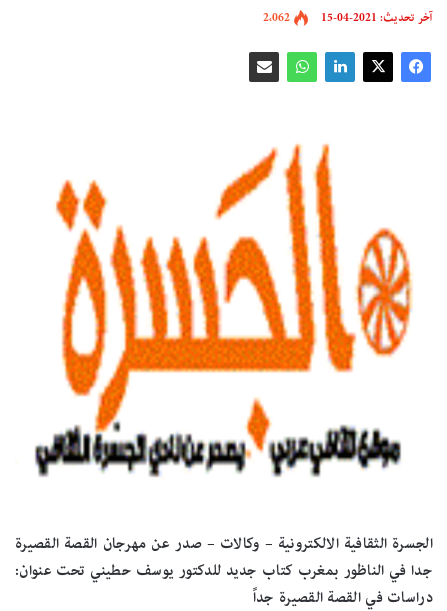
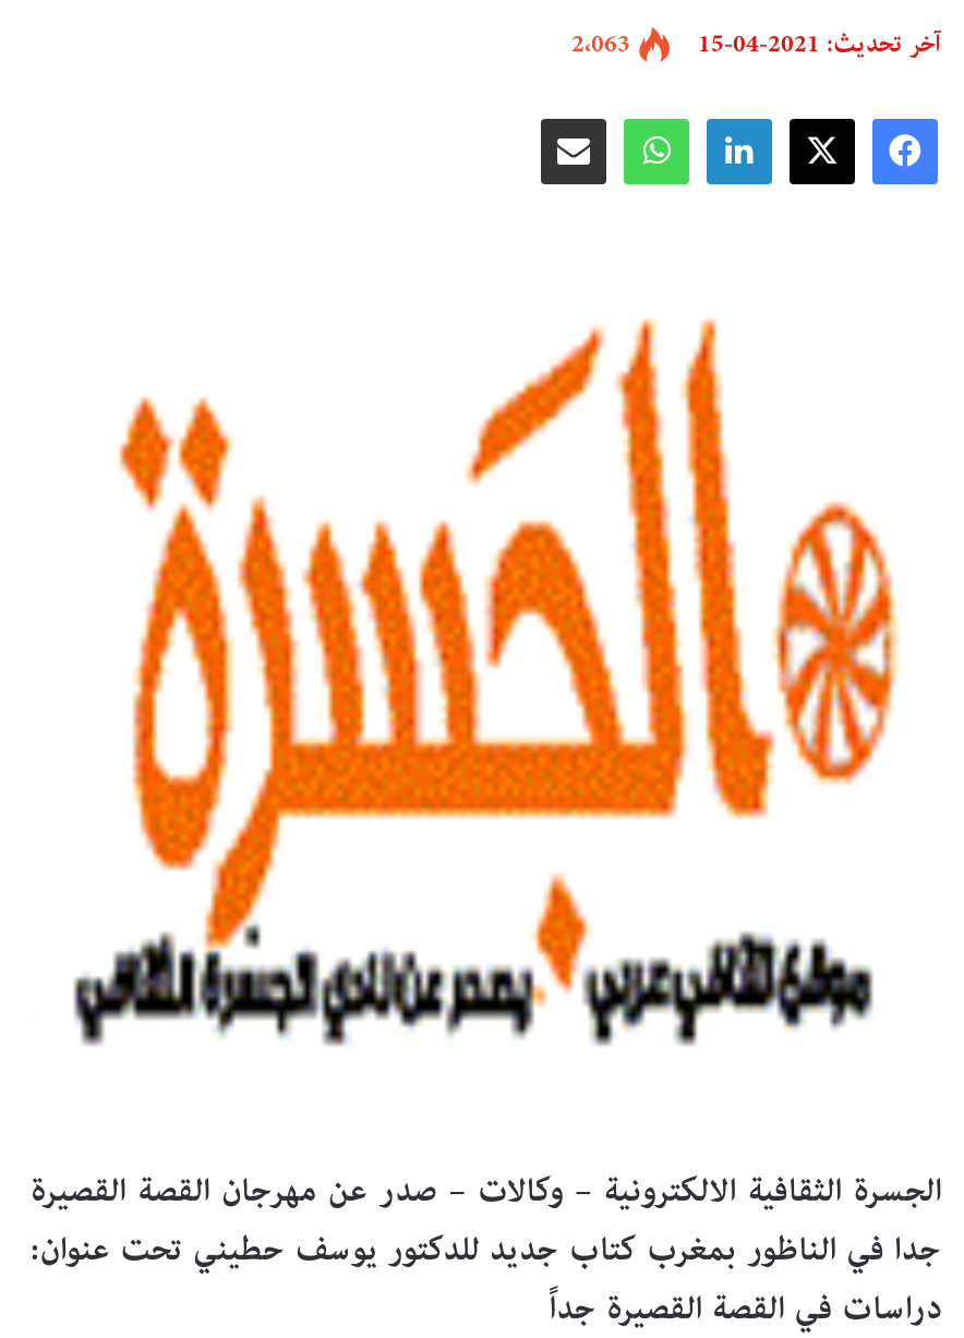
[263,9,290,26] 2٬062 -> [571,25,630,62] 2٬063

